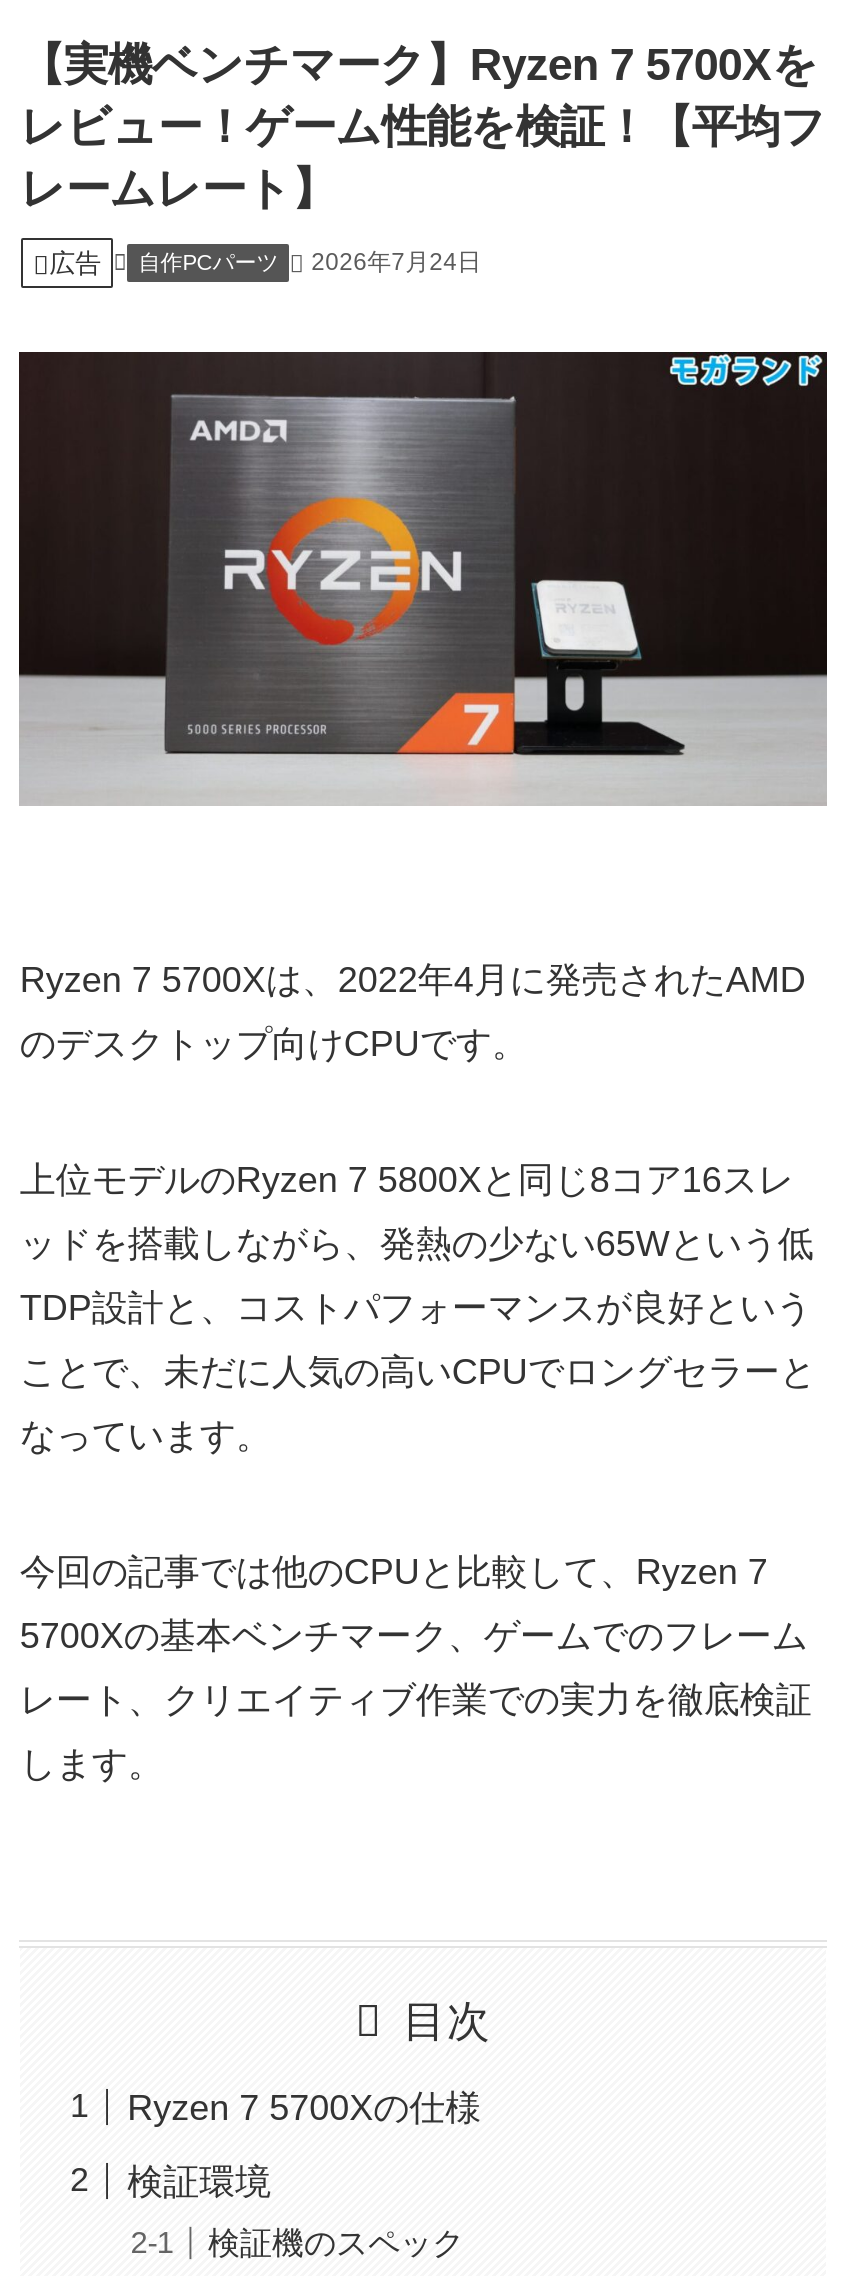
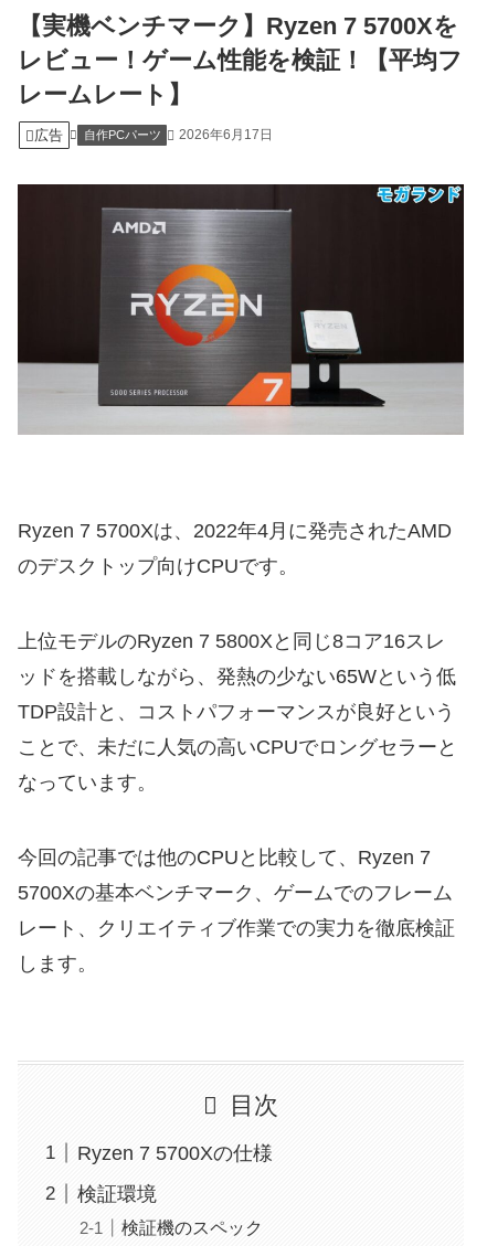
[49,248,481,278] 広告 自作PCパーツ 2026年7月24日 -> [34,127,273,144] 広告 自作PCパーツ 2026年6月17日

